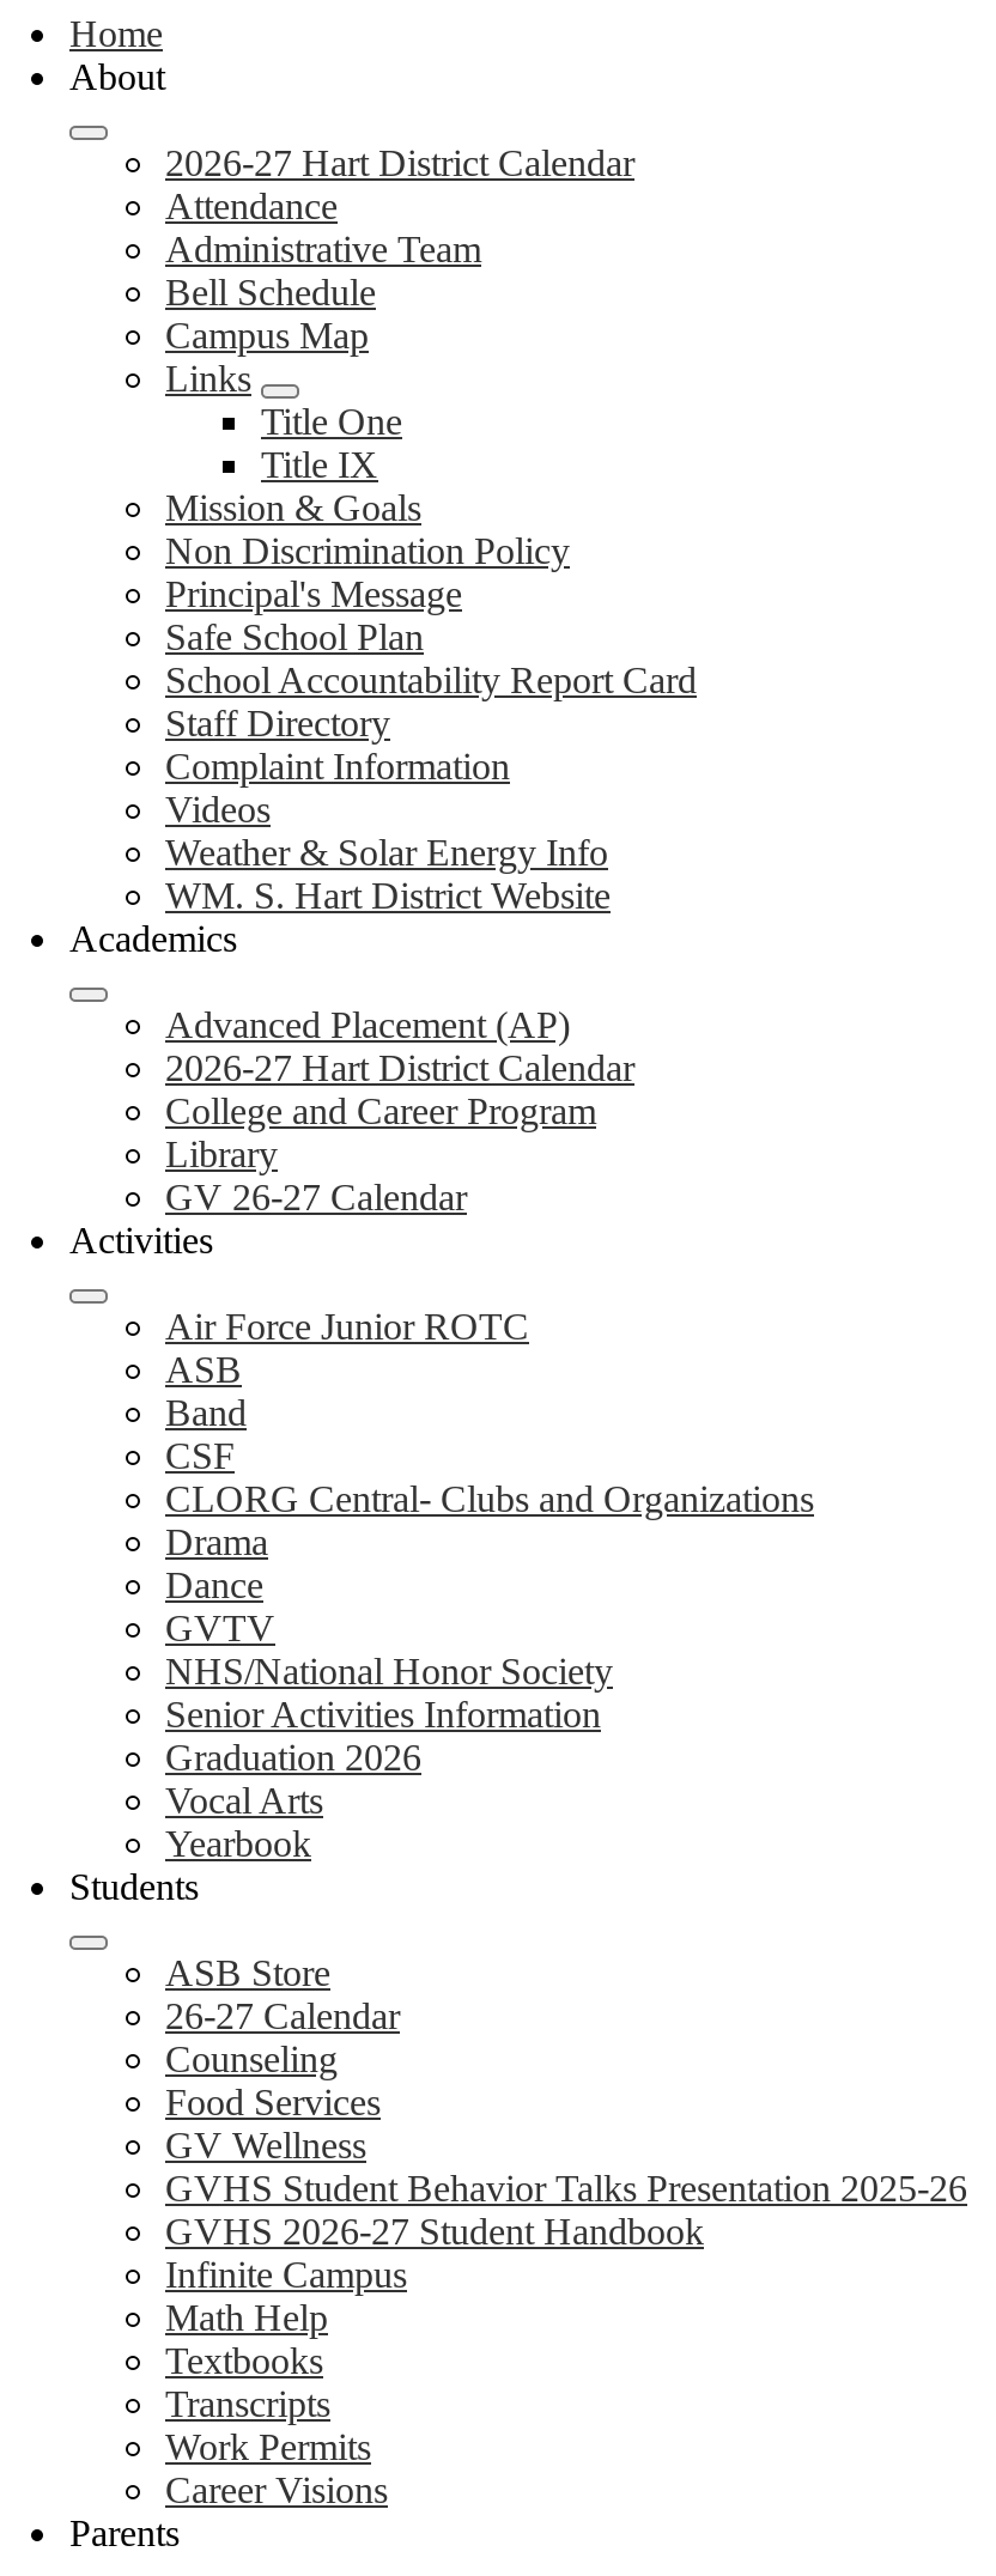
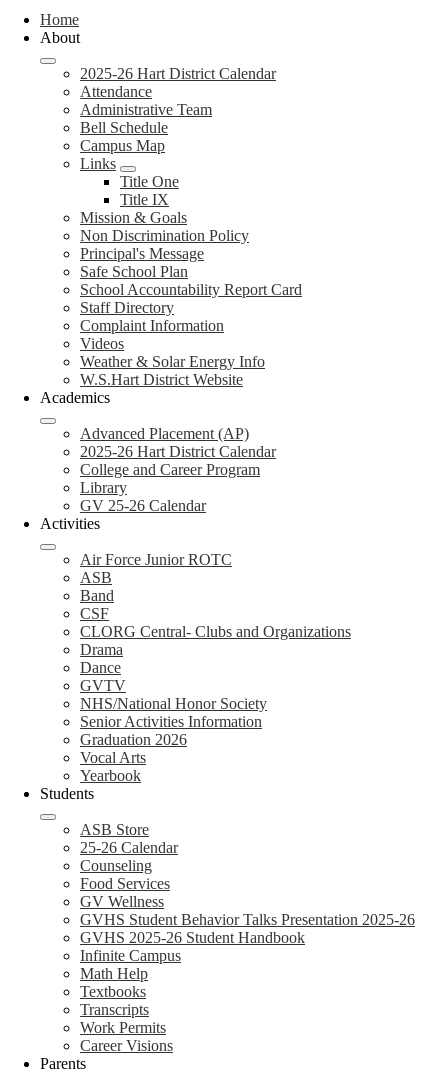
[165,142,634,182] 2026-27 Hart District Calendar -> [80,65,276,82] 2025-26 Hart District Calendar
[165,874,611,915] WM. S. Hart District Website -> [80,371,243,388] W.S.Hart District Website
[165,1047,634,1087] 2026-27 Hart District Calendar -> [80,443,276,460] 2025-26 Hart District Calendar
[165,1176,467,1217] GV 26-27 Calendar -> [80,497,206,514] GV 25-26 Calendar
[165,1995,400,2035] 26-27 Calendar -> [80,839,178,856] 25-26 Calendar
[165,2210,704,2251] GVHS 2026-27 Student Handbook -> [80,929,305,946] GVHS 2025-26 Student Handbook

